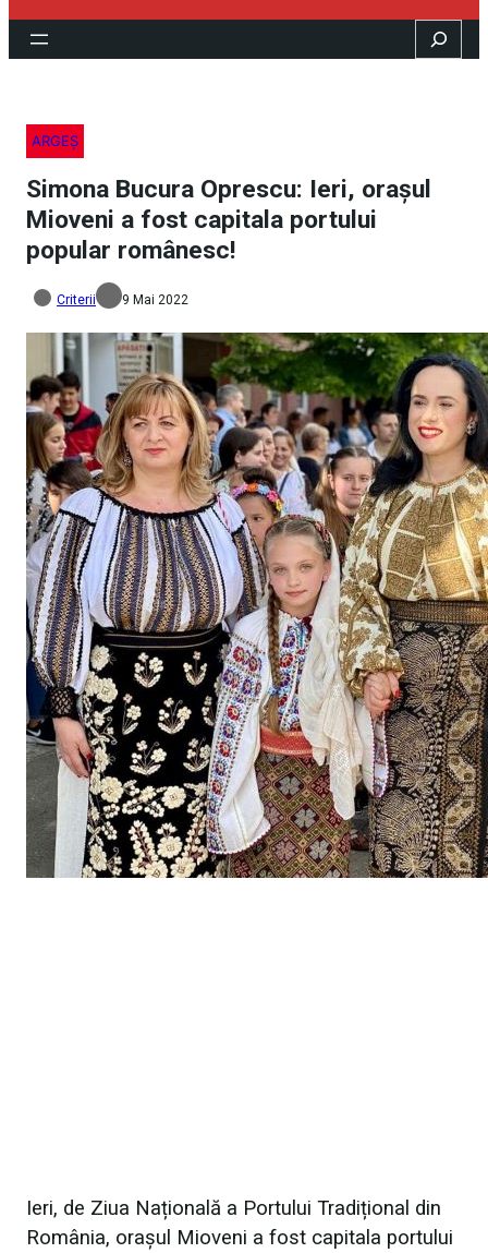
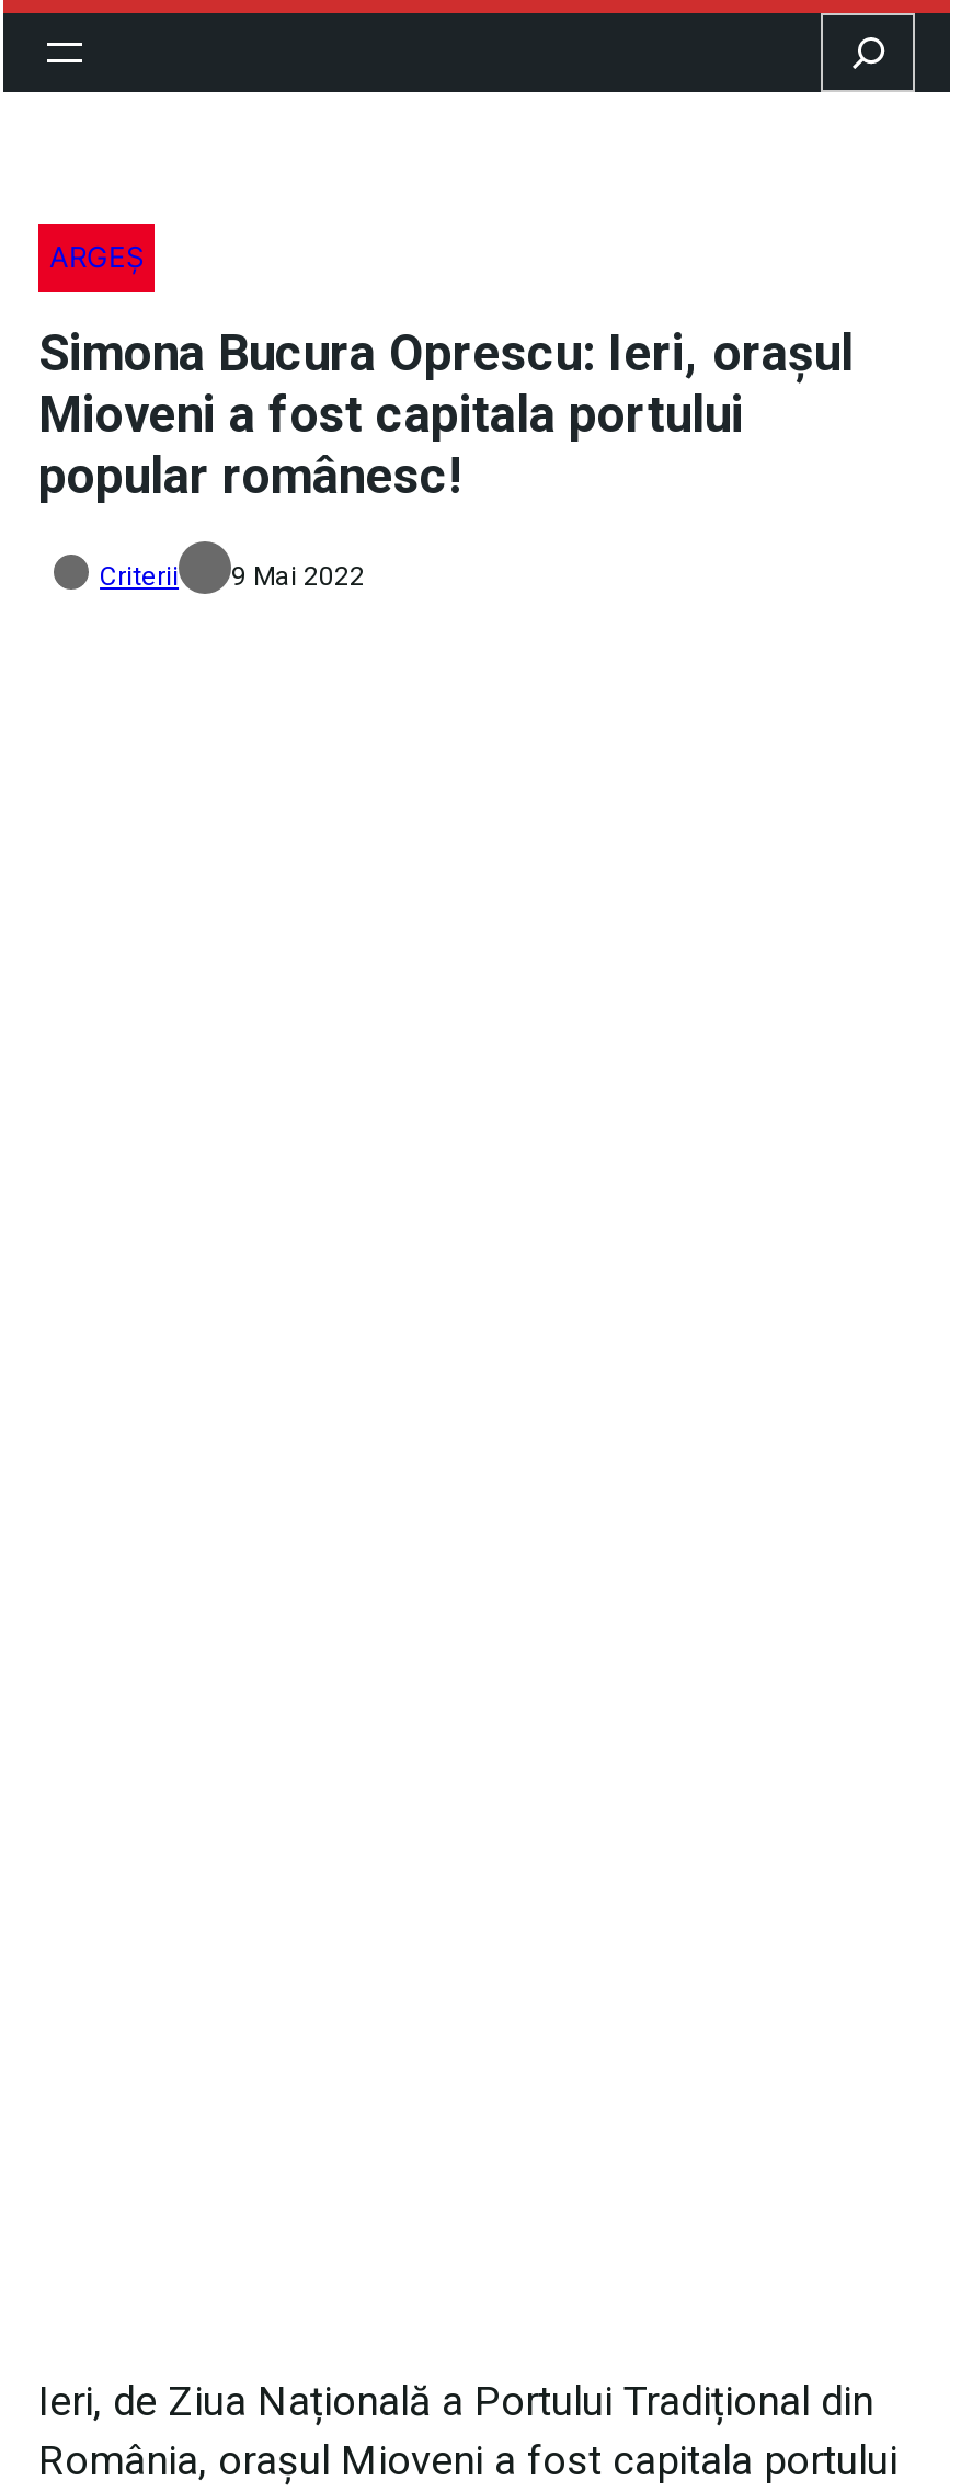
[25,332,485,879] [image] -> none

